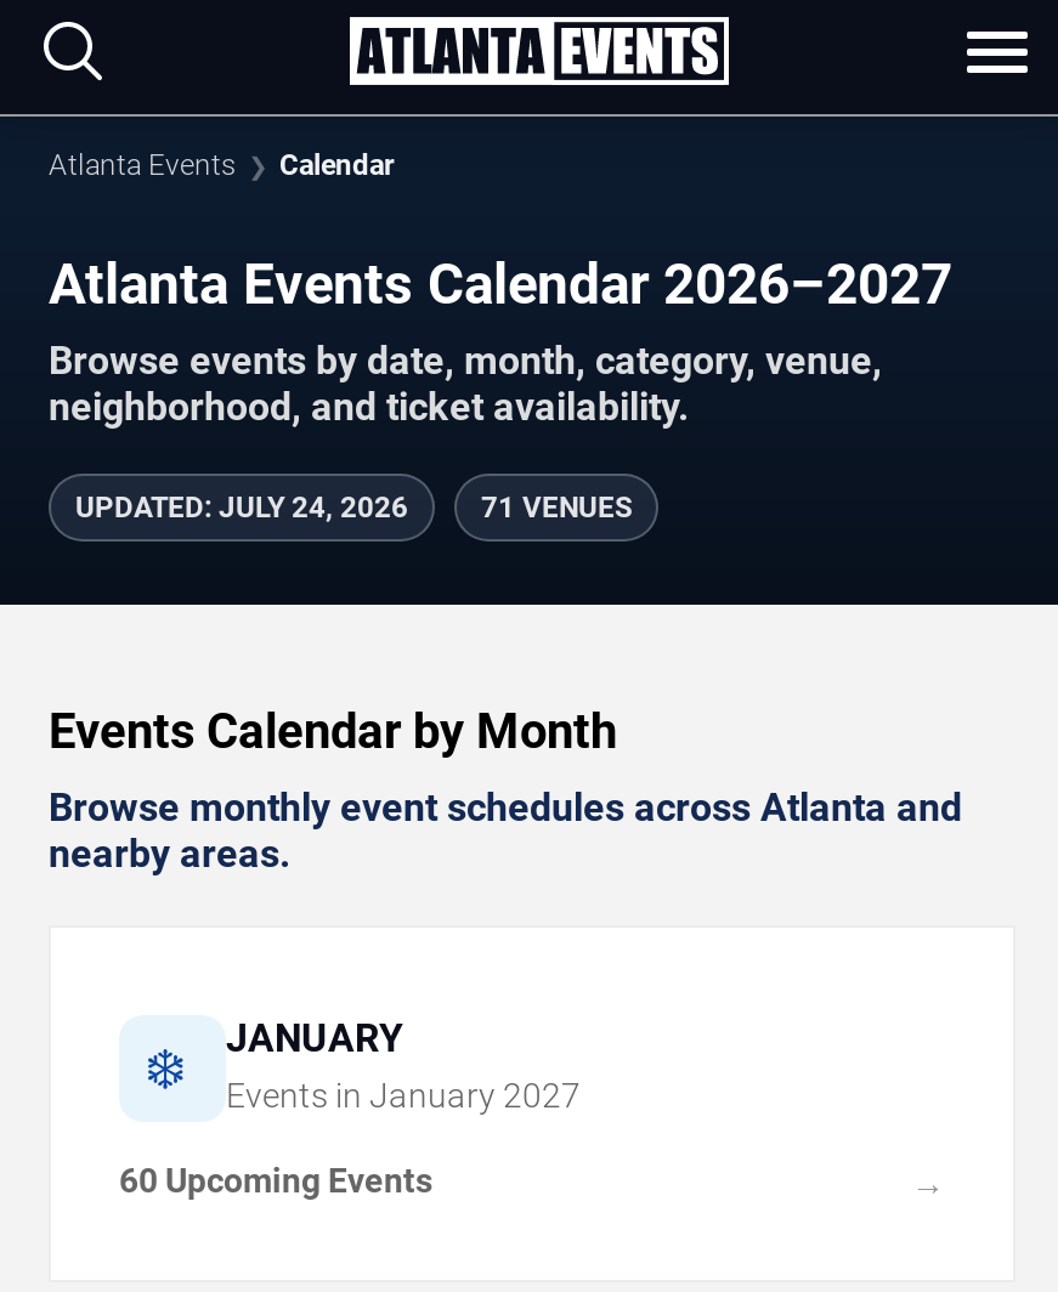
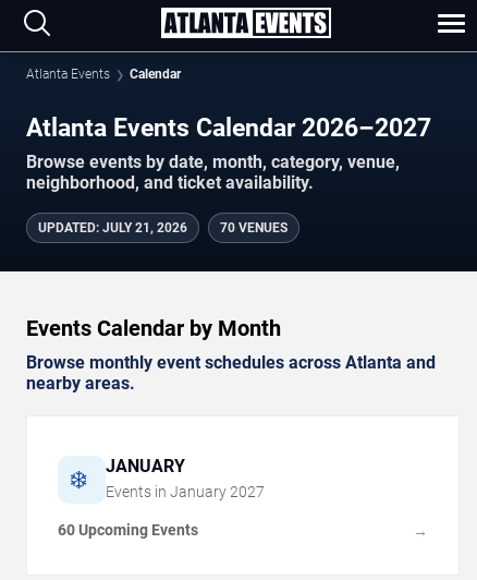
[75,492,408,526] UPDATED: JULY 24, 2026 -> [38,221,187,236] UPDATED: JULY 21, 2026
[481,492,632,526] 71 VENUES -> [220,221,288,236] 70 VENUES

